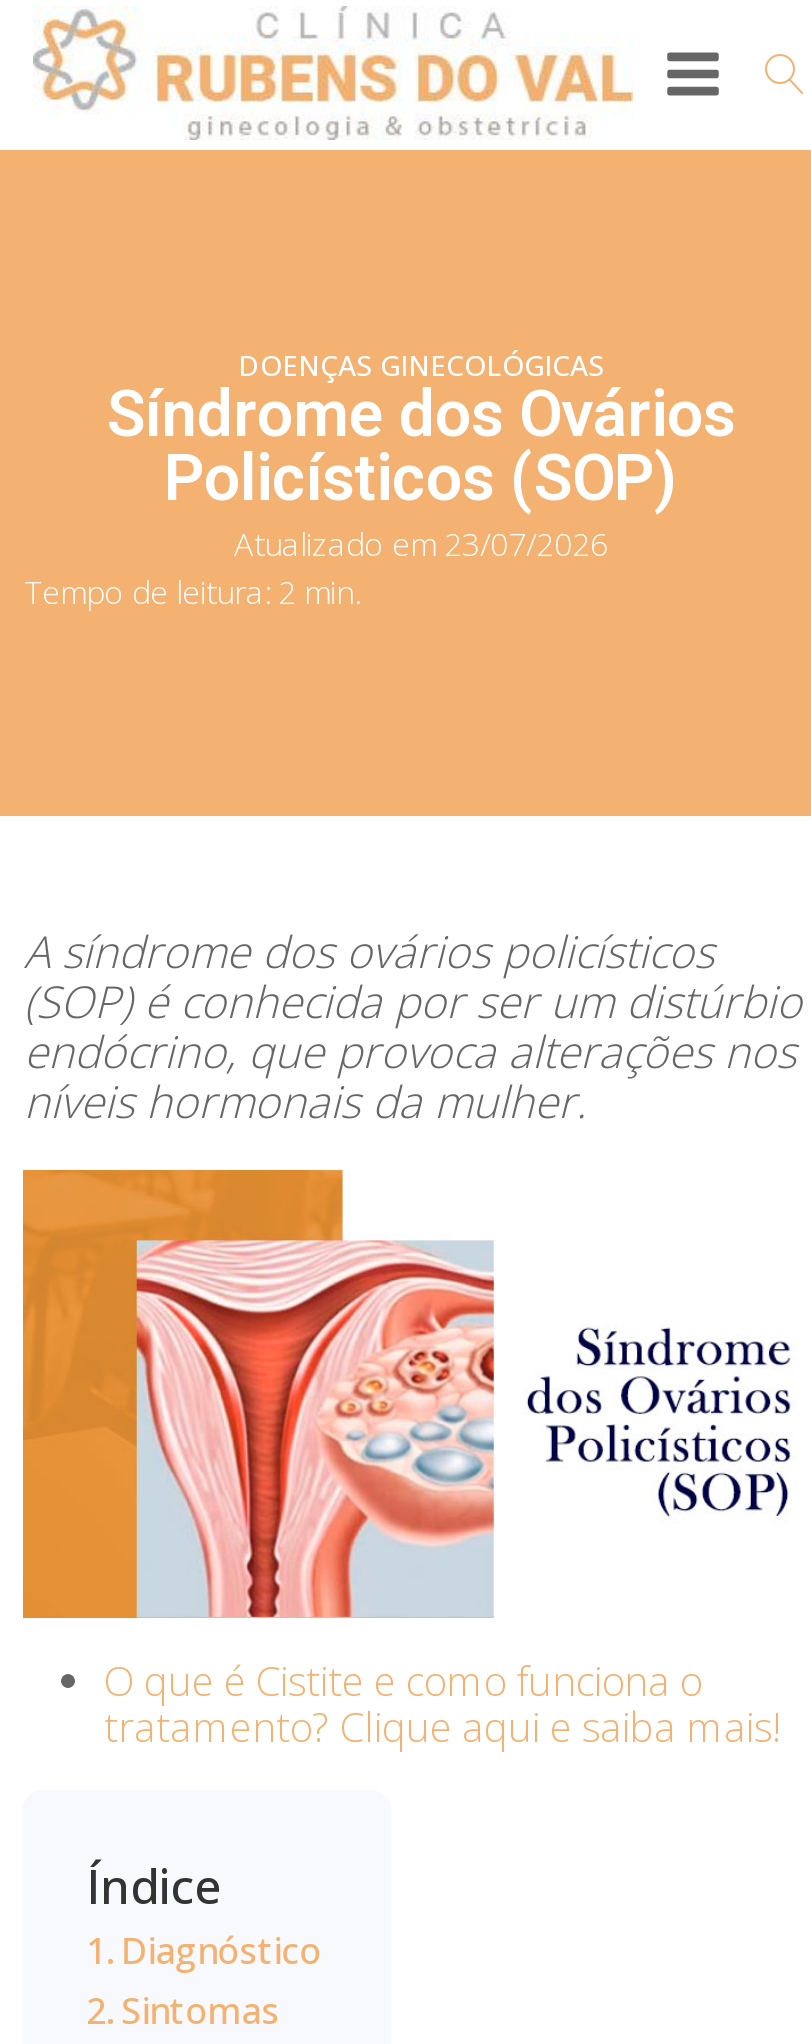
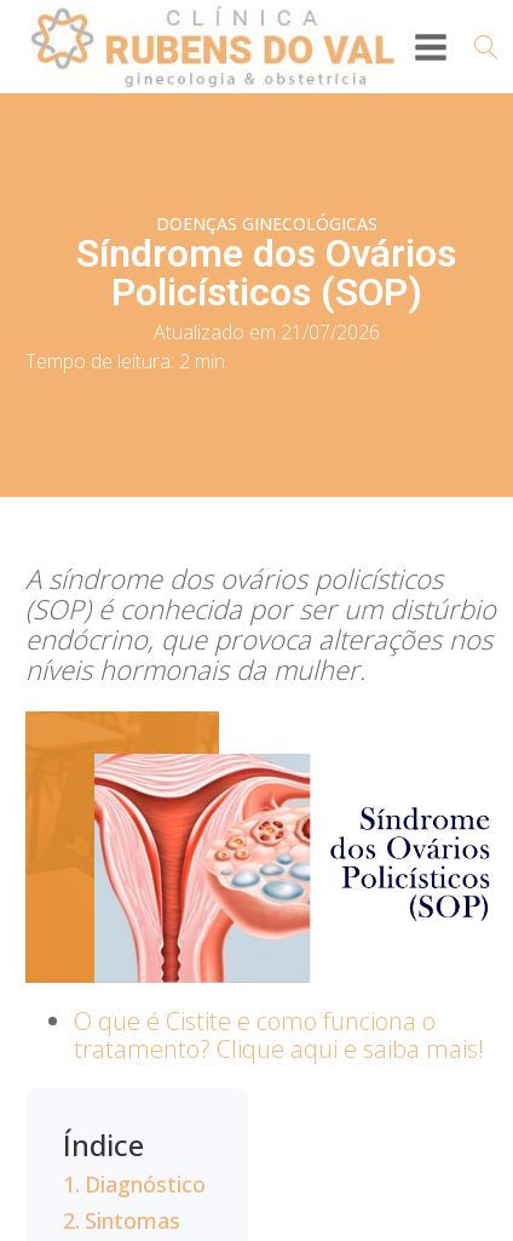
[234,523,608,567] Atualizado em 23/07/2026 -> [153,319,379,346] Atualizado em 21/07/2026

